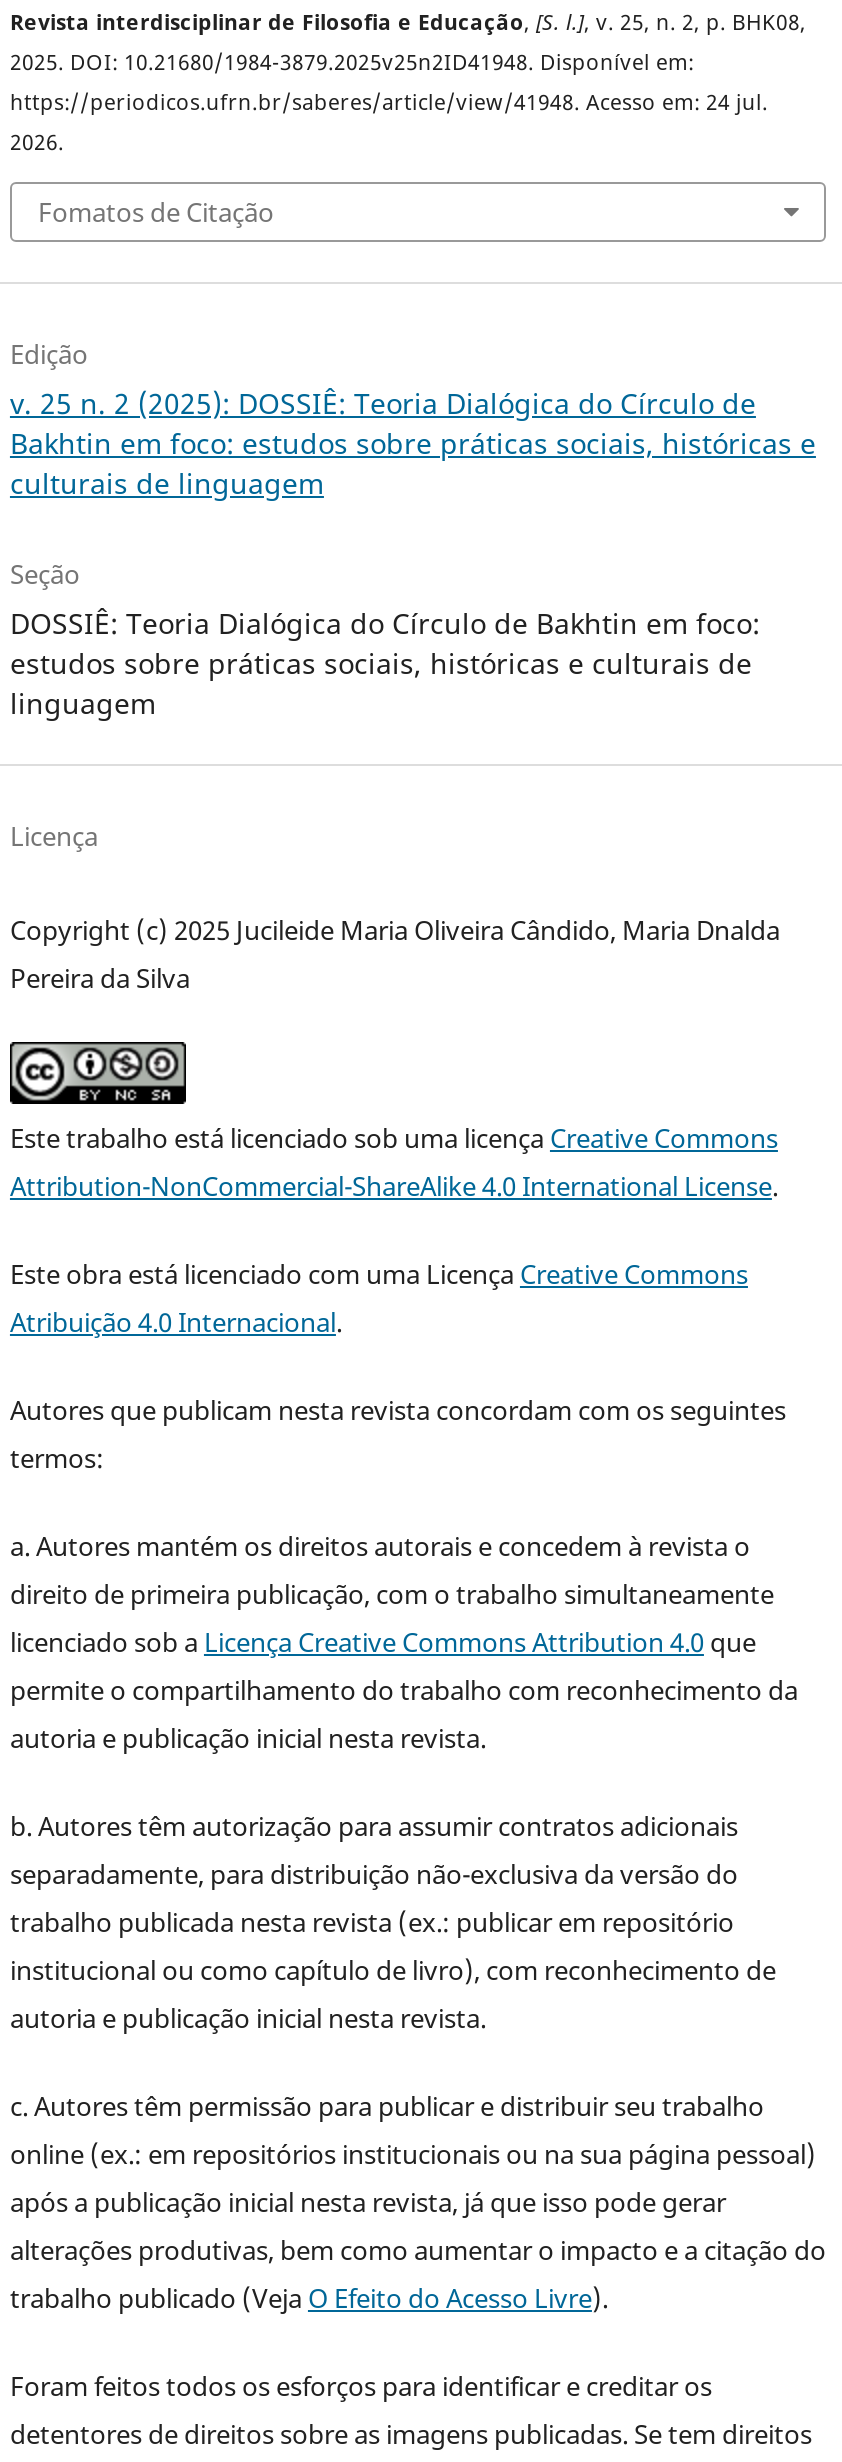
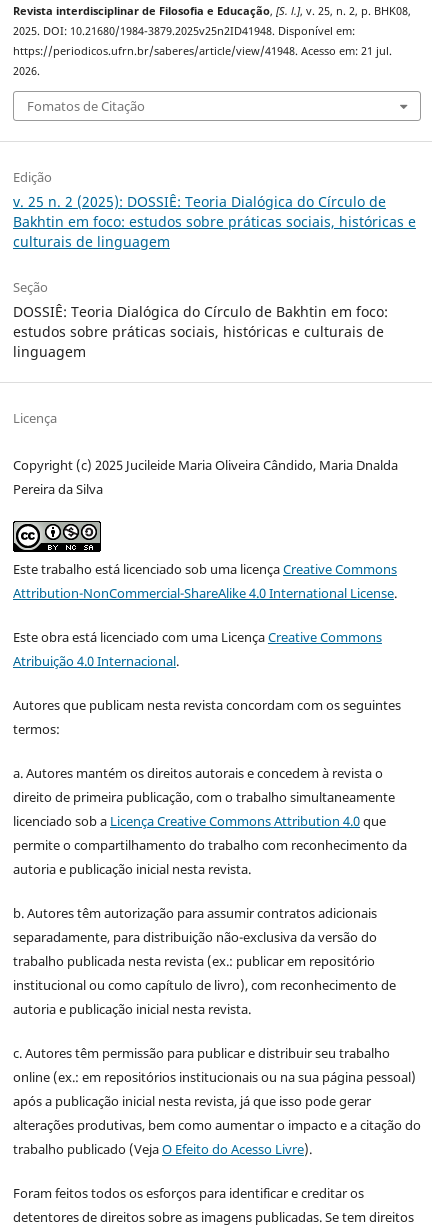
[10,88,768,116] https://periodicos.ufrn.br/saberes/article/view/41948. Acesso em: 24 jul. -> [13,44,392,58] https://periodicos.ufrn.br/saberes/article/view/41948. Acesso em: 21 jul.

